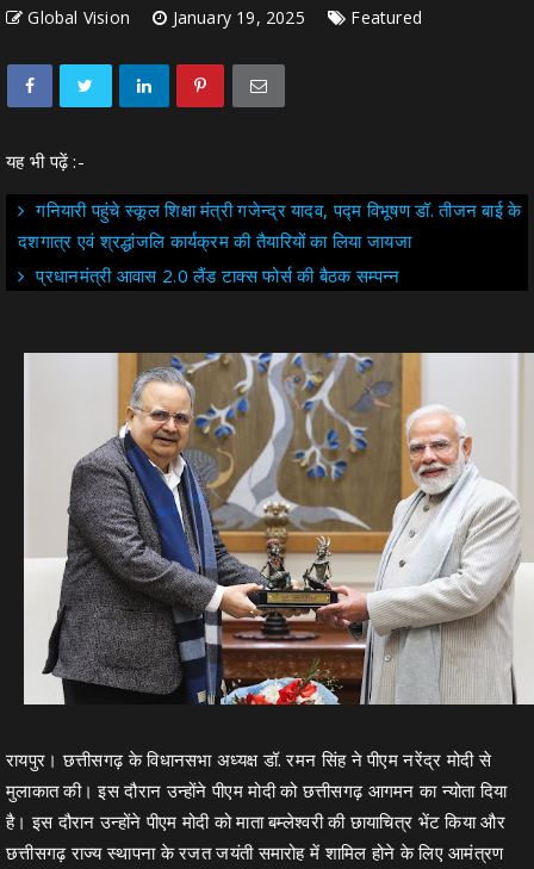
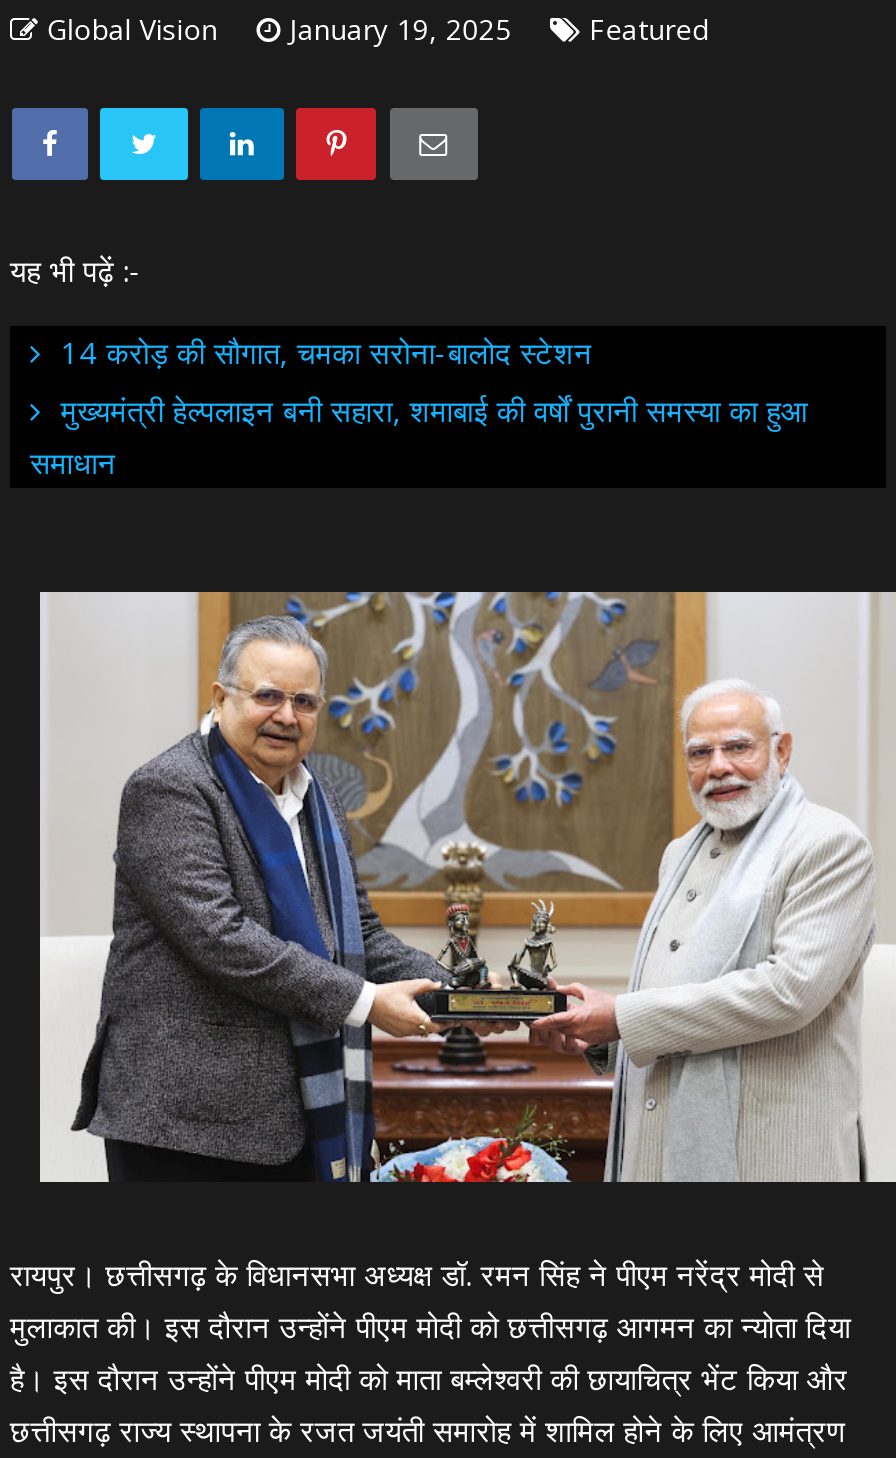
[18,198,522,287] गनियारी पहुंचे स्कूल शिक्षा मंत्री गजेन्द्र यादव, पद्म विभूषण डॉ. तीजन बाई के | दशगात्र एवं श्रद्धांजलि कार्यक्रम की तैयारियों का लिया जायजा | प्रधानमंत्री आवास 2.0 लैंड टाक्स फोर्स की बैठक सम्पन्न -> [30,331,808,481] 14 करोड़ की सौगात, चमका सरोना-बालोद स्टेशन | मुख्यमंत्री हेल्पलाइन बनी सहारा, शमाबाई की वर्षों पुरानी समस्या का हुआ | समाधान

